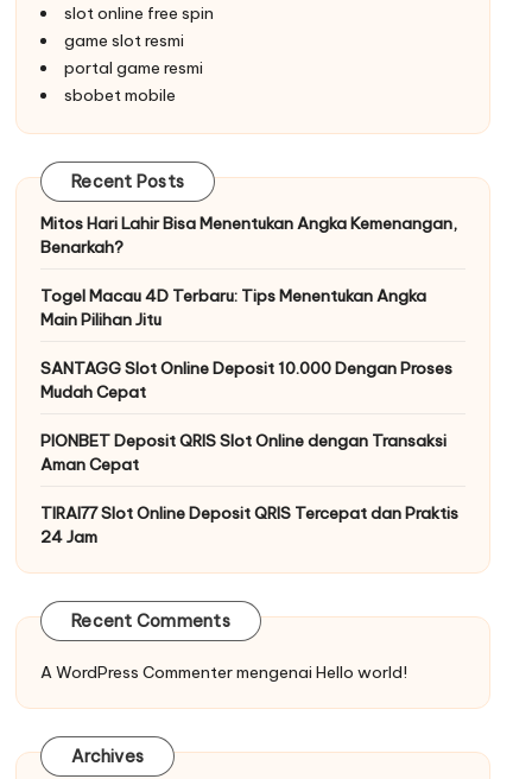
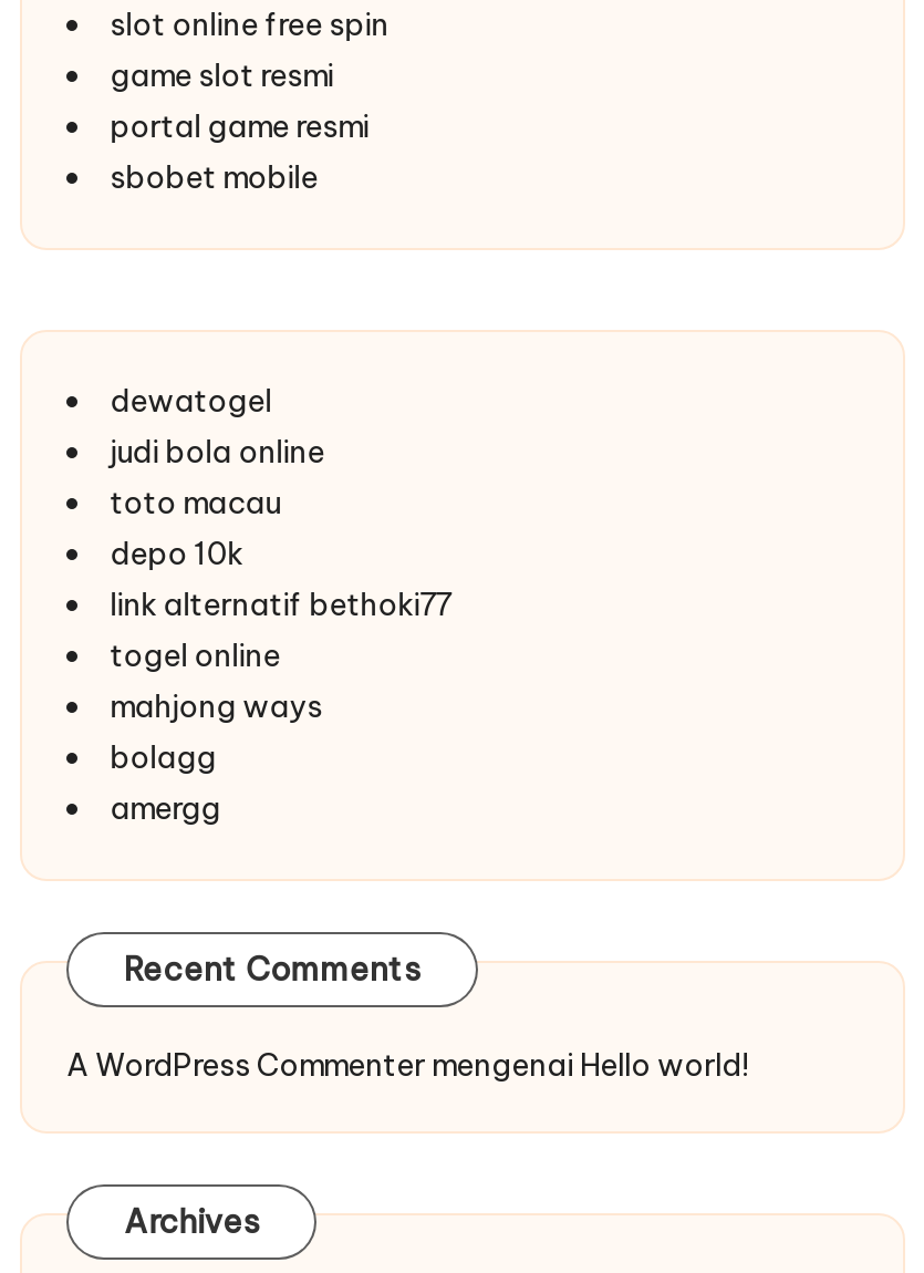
[40,171,458,548] Recent Posts | Mitos Hari Lahir Bisa Menentukan Angka Kemenangan, | Benarkah? | Togel Macau 4D Terbaru: Tips Menentukan Angka | Main Pilihan Jitu | SANTAGG Slot Online Deposit 10.000 Dengan Proses | Mudah Cepat | PIONBET Deposit QRIS Slot Online dengan Transaksi | Aman Cepat | TIRAI77 Slot Online Deposit QRIS Tercepat dan Praktis | 24 Jam -> [110,382,451,829] dewatogel | judi bola online | toto macau | depo 10k | link alternatif bethoki77 | togel online | mahjong ways | bolagg | amergg

